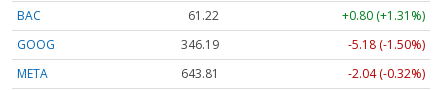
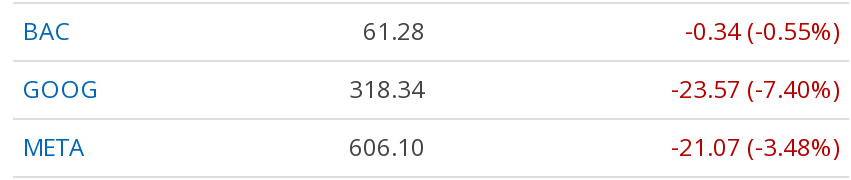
[188,6,219,23] 61.22 -> [363,13,425,47] 61.28
[342,6,425,23] +0.80 (+1.31%) -> [685,13,839,47] -0.34 (-0.55%)
[181,35,219,52] 346.19 -> [349,71,425,105] 318.34
[348,35,425,52] -5.18 (-1.50%) -> [671,71,839,105] -23.57 (-7.40%)
[181,64,219,81] 643.81 -> [349,129,425,163] 606.10
[348,64,425,81] -2.04 (-0.32%) -> [671,129,839,163] -21.07 (-3.48%)

